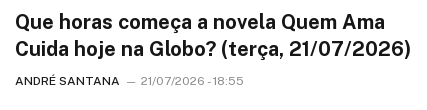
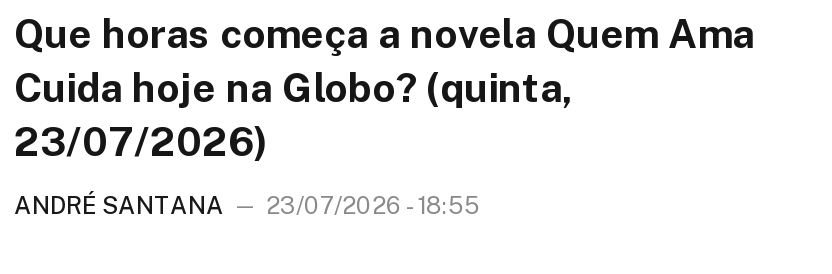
[15,37,411,61] Cuida hoje na Globo? (terça, 21/07/2026) -> [14,63,572,165] Cuida hoje na Globo? (quinta, | 23/07/2026)
[15,74,244,88] ANDRÉ SANTANA 21/07/2026 - 18:55 -> [14,191,480,219] ANDRÉ SANTANA 23/07/2026 - 18:55

